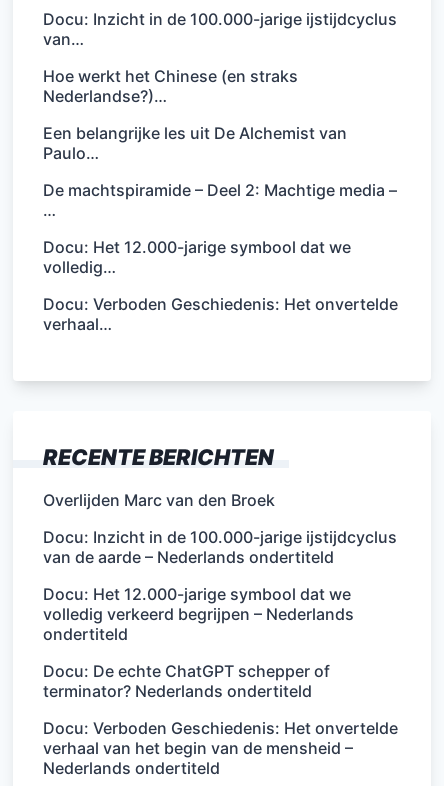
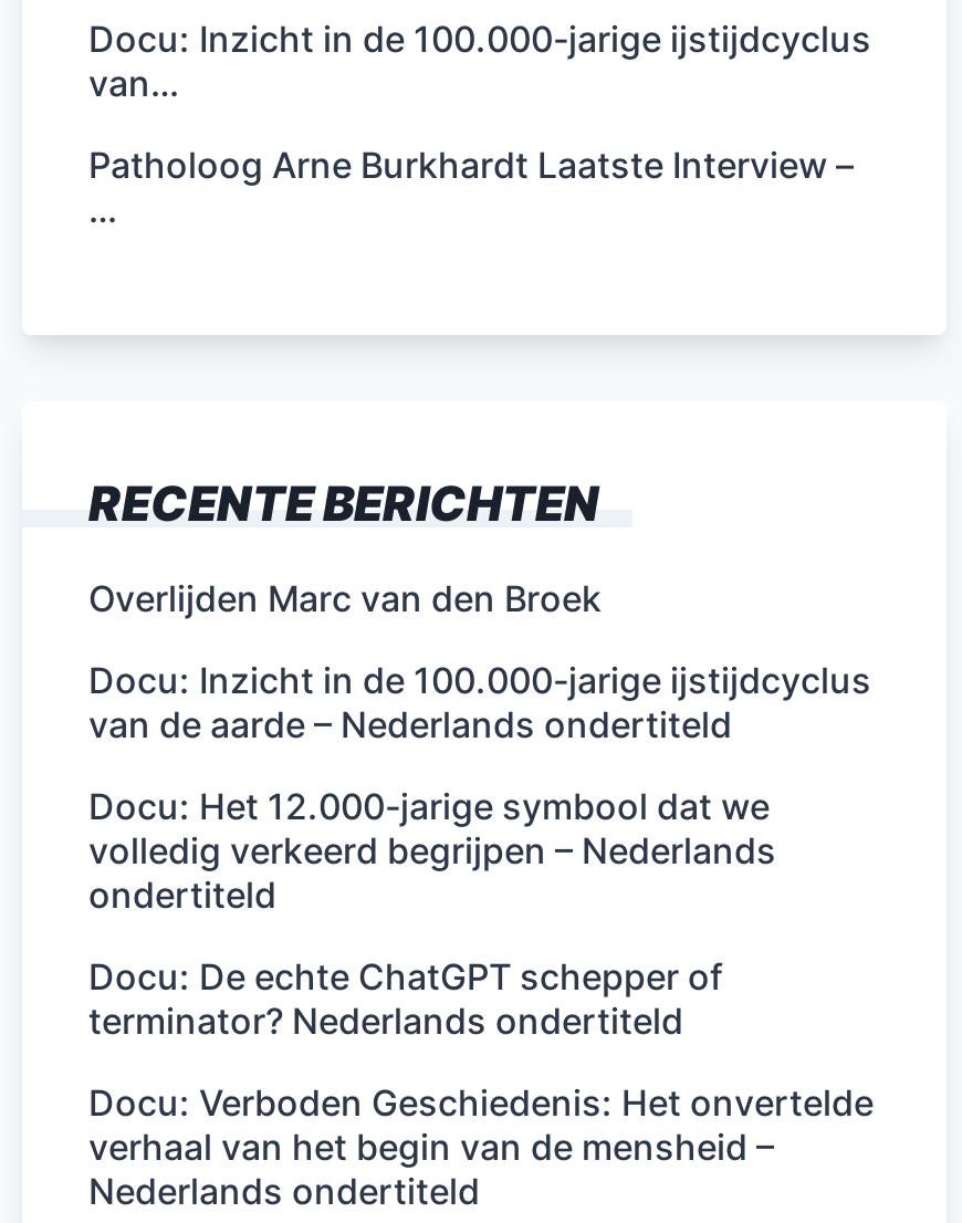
[43,66,397,200] Hoe werkt het Chinese (en straks | Nederlandse?)… | Een belangrijke les uit De Alchemist van | Paulo… | De machtspiramide – Deel 2: Machtige media – -> [88,142,854,186] Patholoog Arne Burkhardt Laatste Interview –
[43,237,398,334] Docu: Het 12.000-jarige symbool dat we | volledig… | Docu: Verboden Geschiedenis: Het onvertelde | verhaal… -> none

